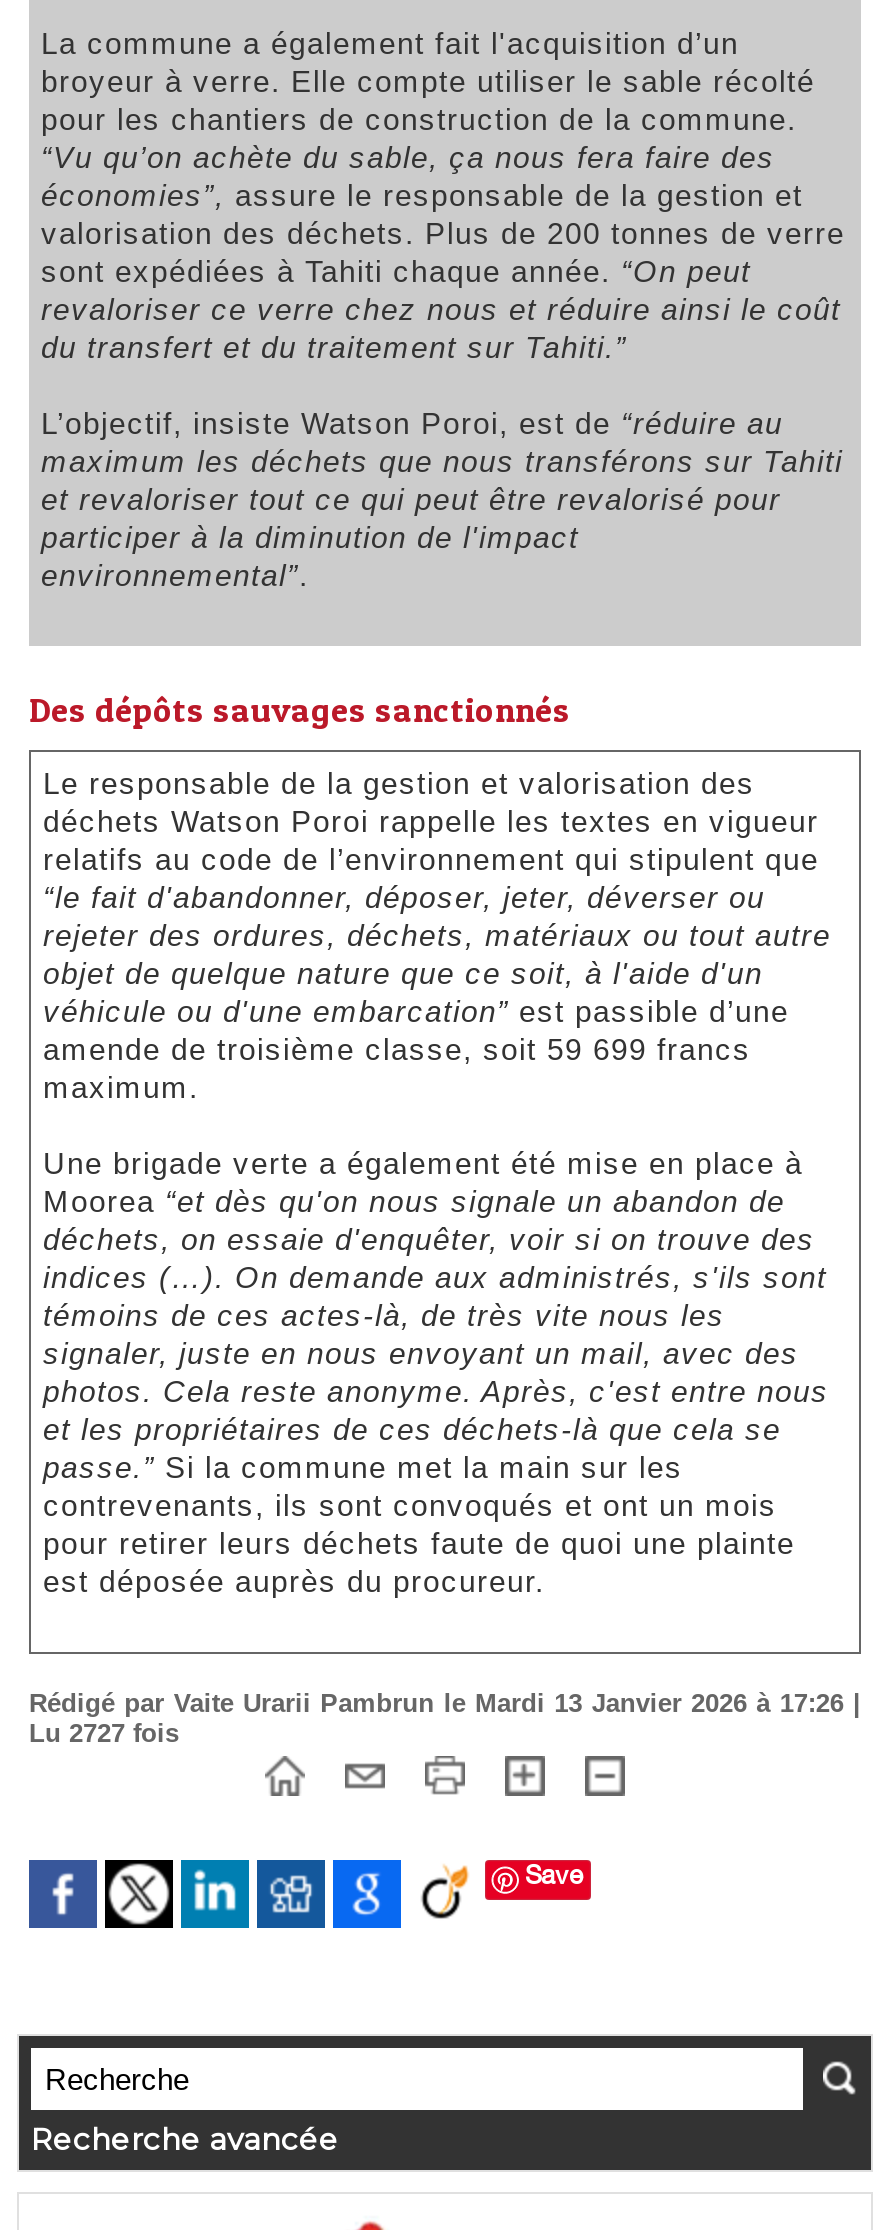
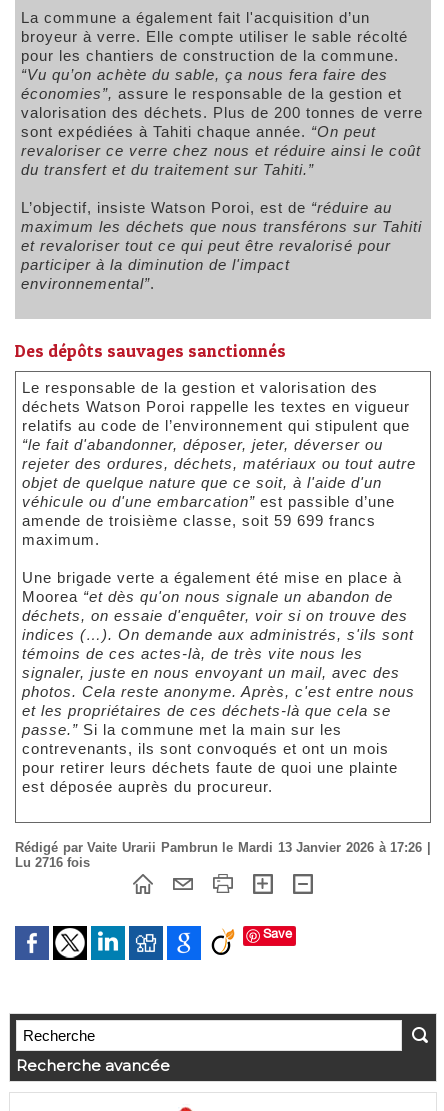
[29,1719,179,1749] Lu 2727 fois -> [15,855,90,870] Lu 2716 fois

